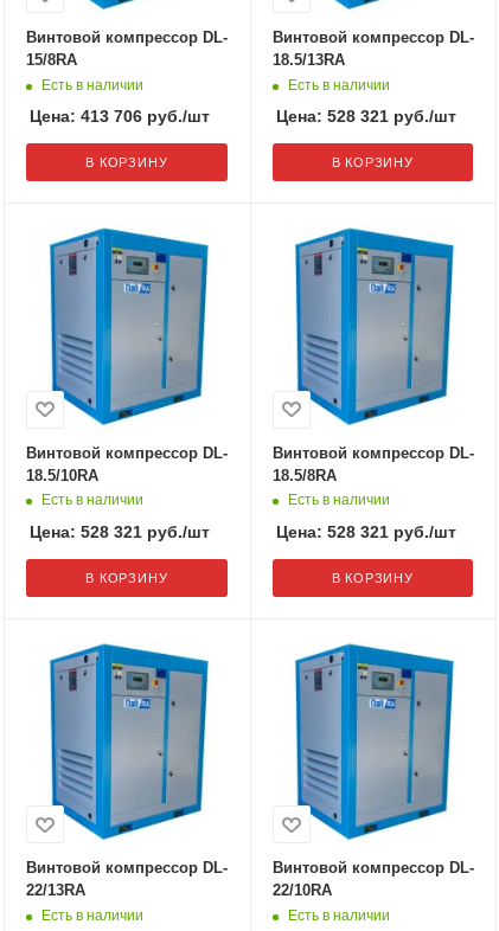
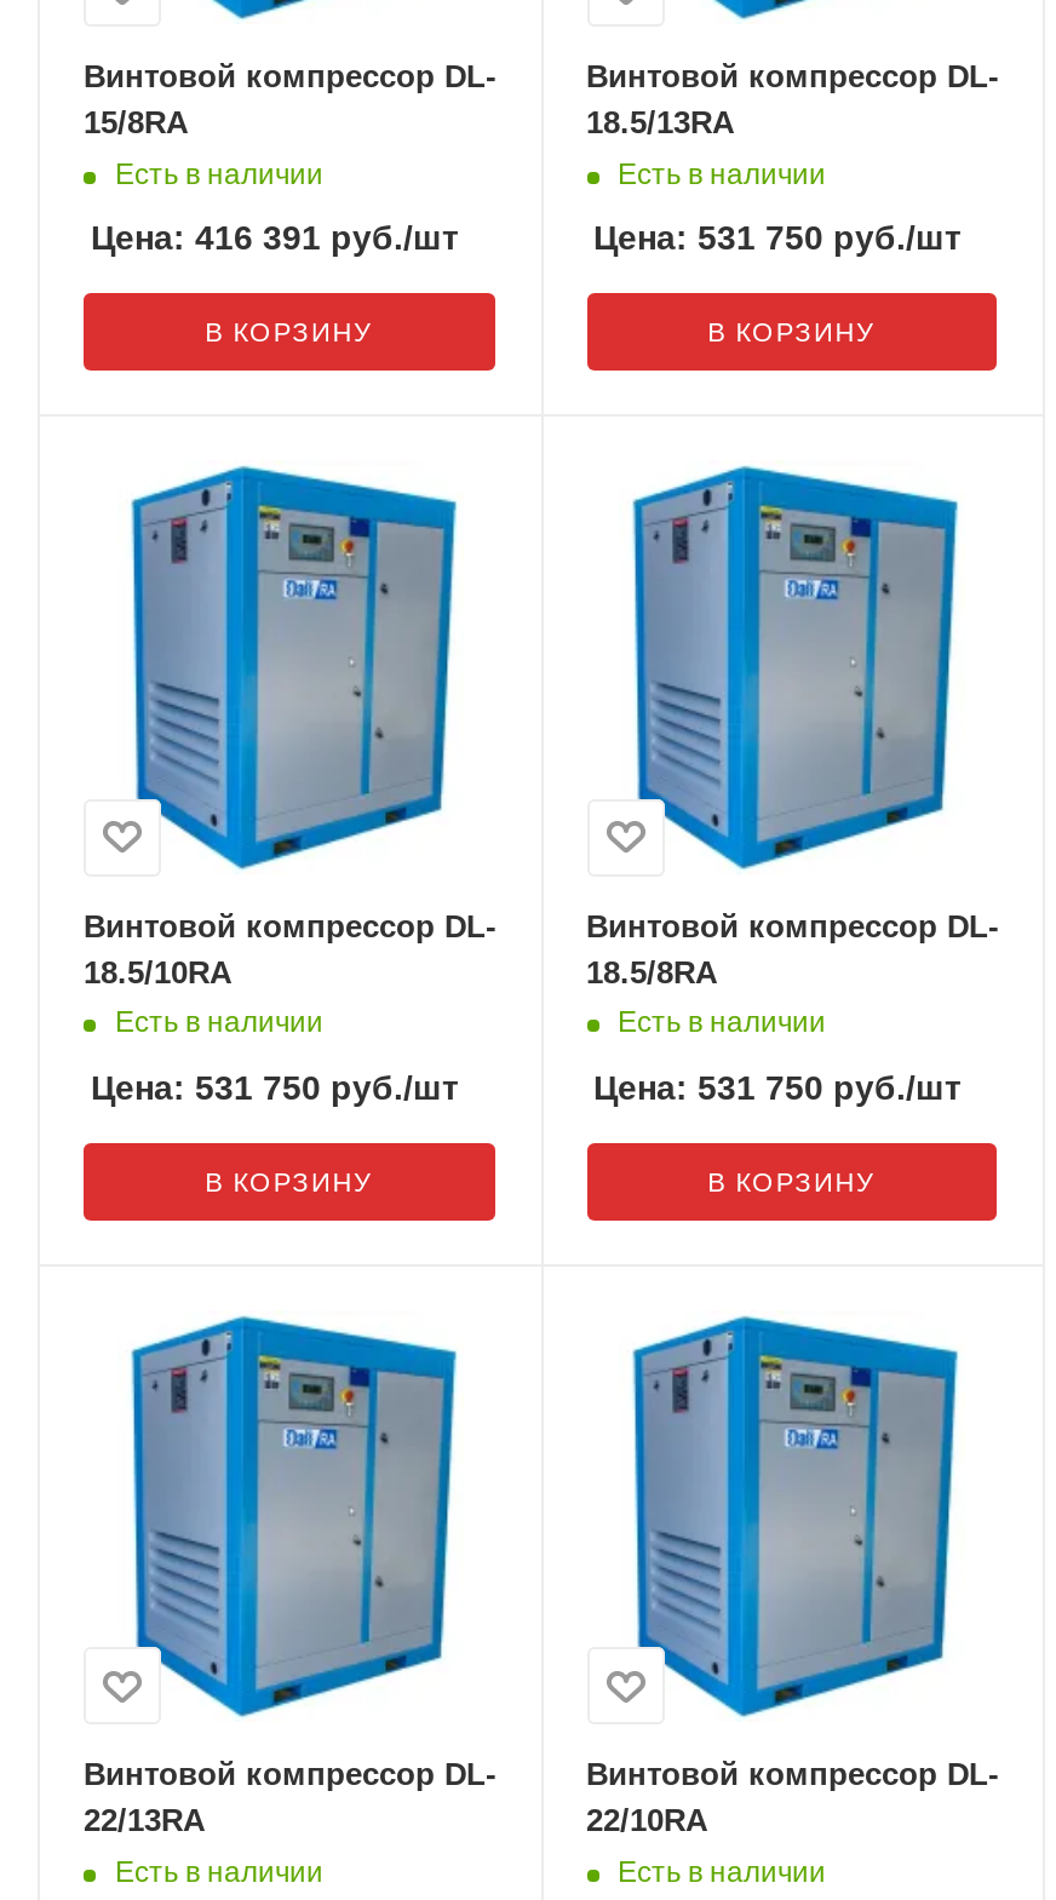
[30,107,210,126] Цена: 413 706 руб./шт -> [91,219,459,257] Цена: 416 391 руб./шт
[276,107,456,126] Цена: 528 321 руб./шт -> [593,219,962,257] Цена: 531 750 руб./шт
[30,522,210,541] Цена: 528 321 руб./шт -> [91,1068,459,1106] Цена: 531 750 руб./шт
[276,522,456,541] Цена: 528 321 руб./шт -> [593,1068,962,1106] Цена: 531 750 руб./шт

